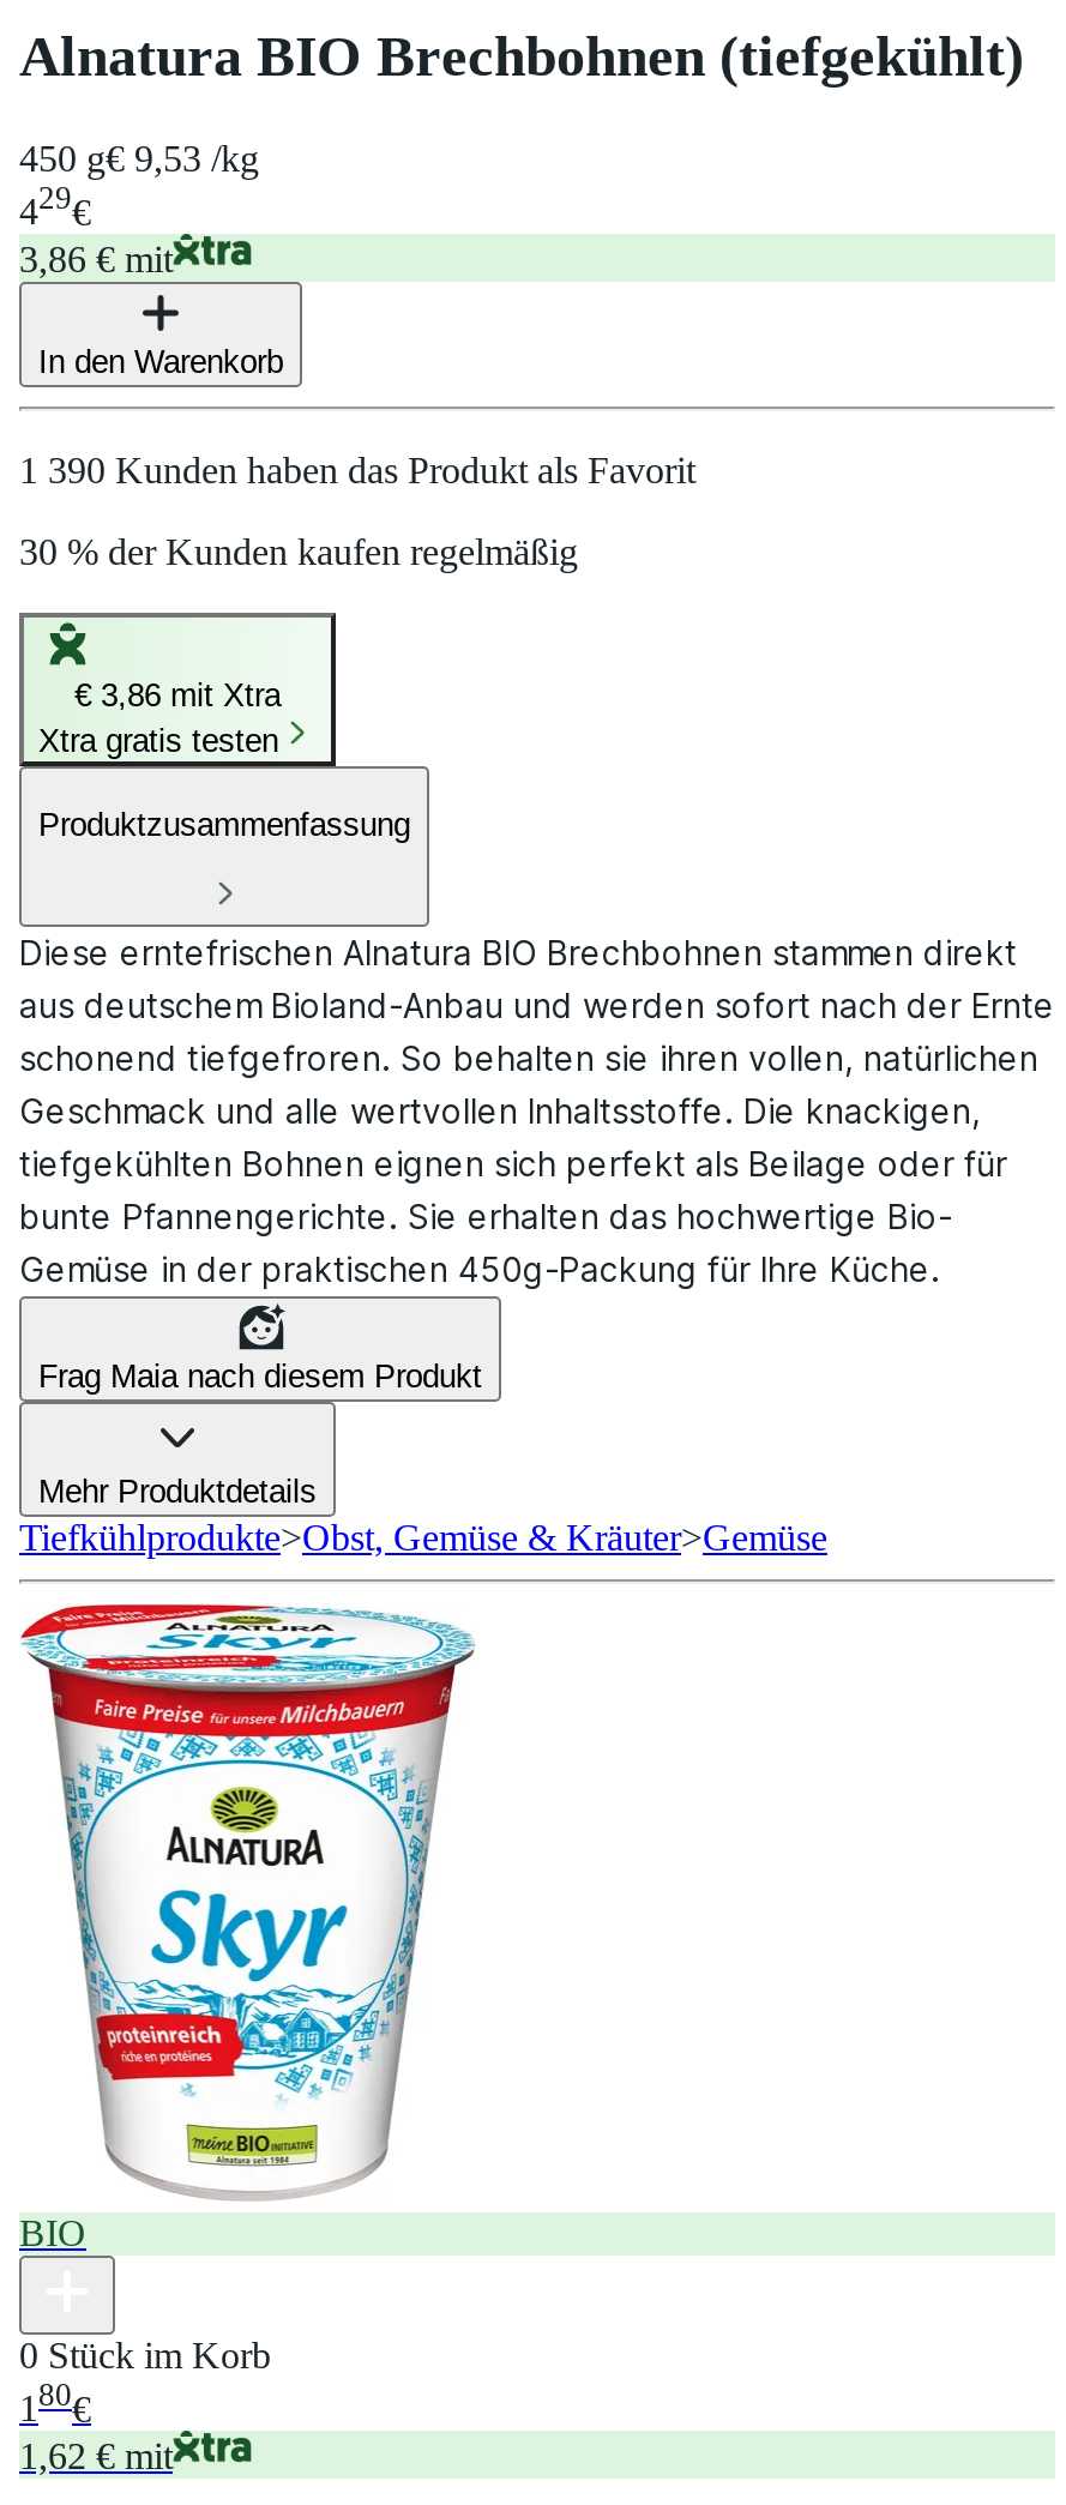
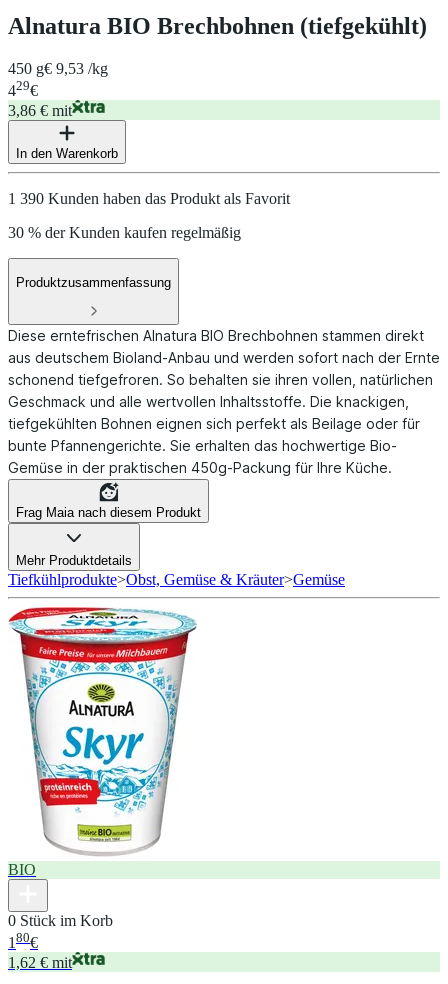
[19,613,338,769] [image] | € 3,86 mit Xtra | Xtra gratis testen -> none

